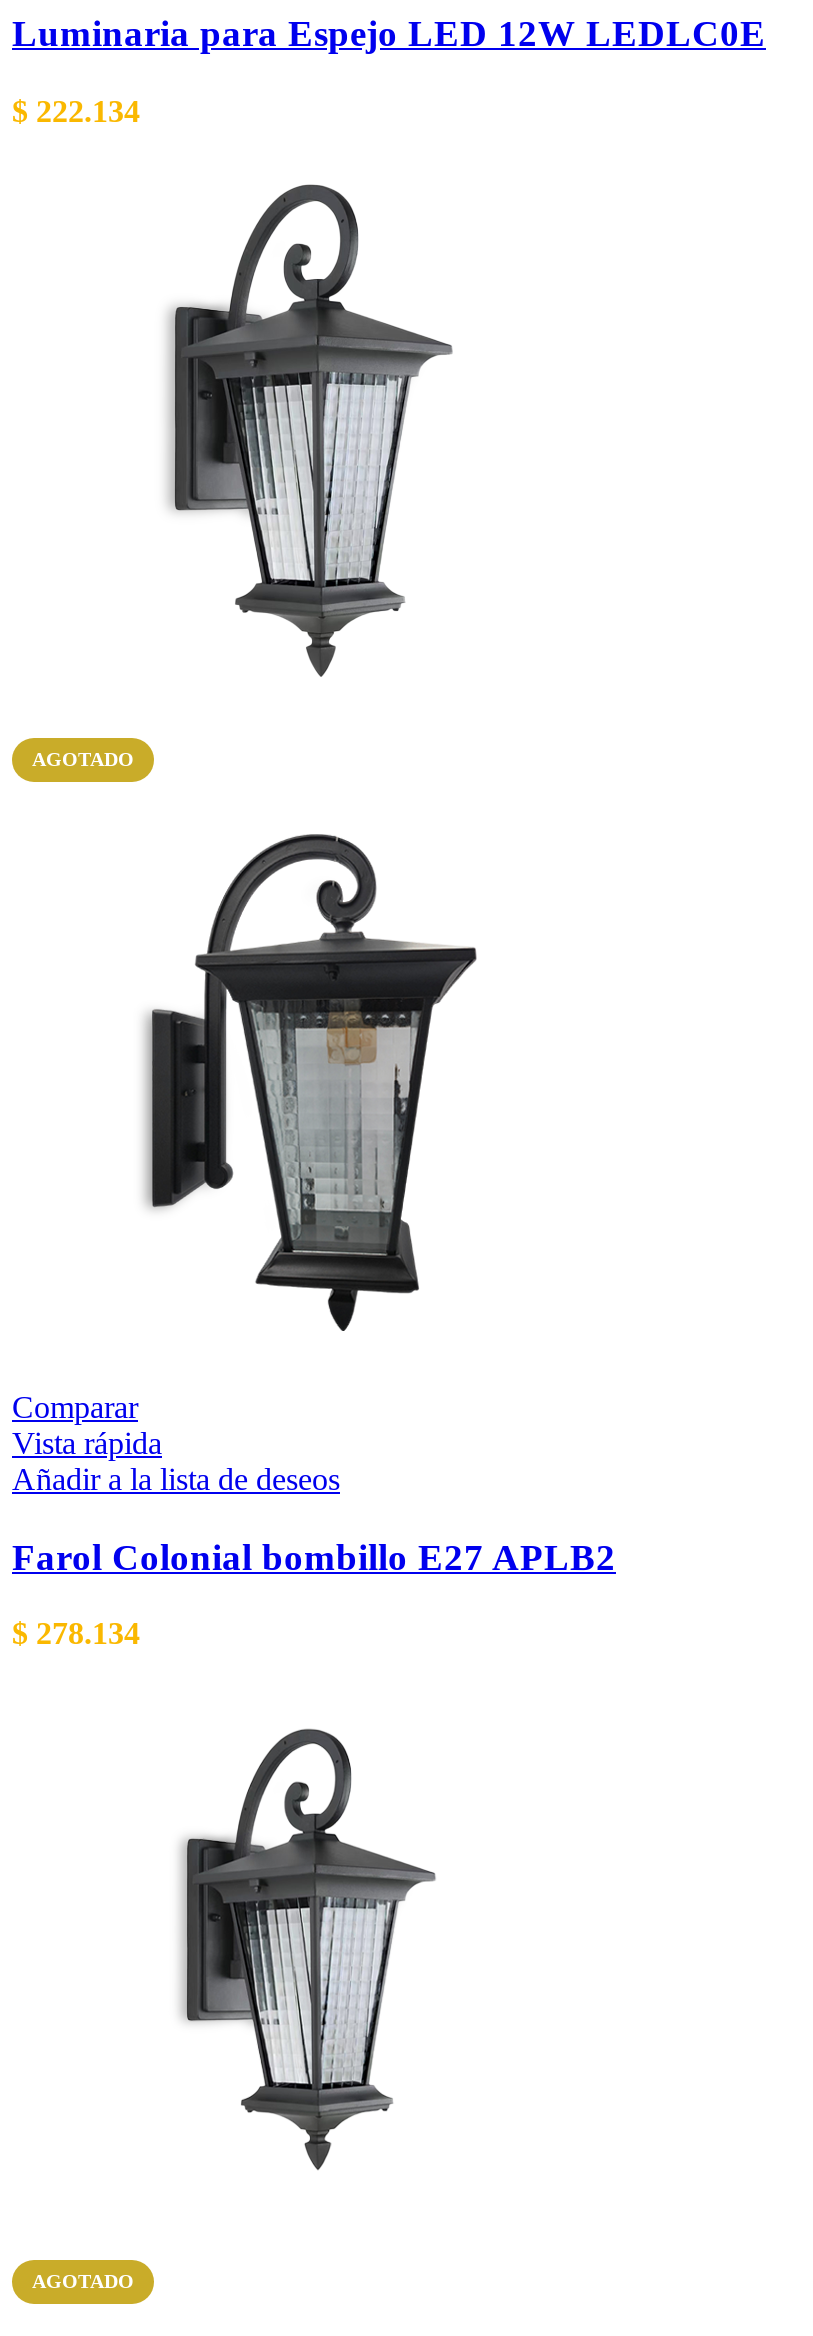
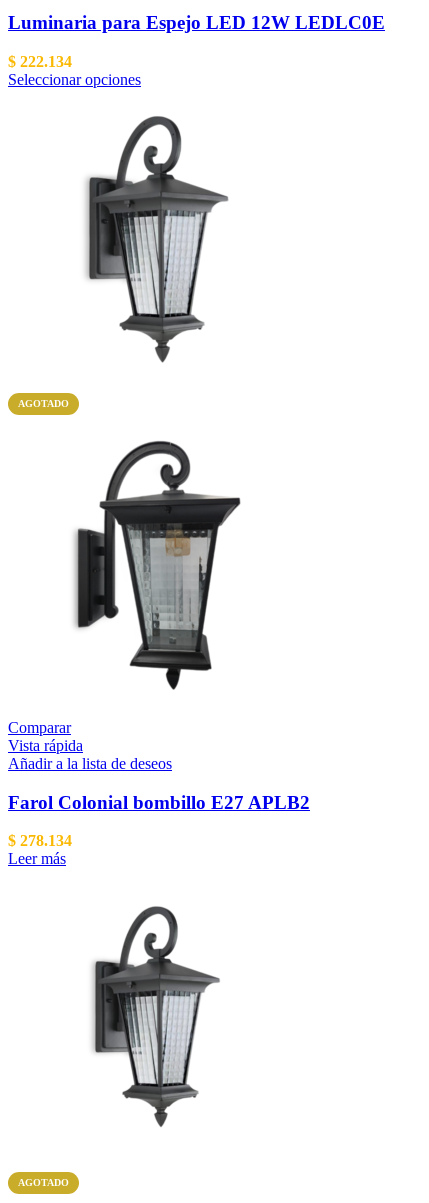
none -> [8,71,141,88] Seleccionar opciones
none -> [8,850,66,867] Leer más

